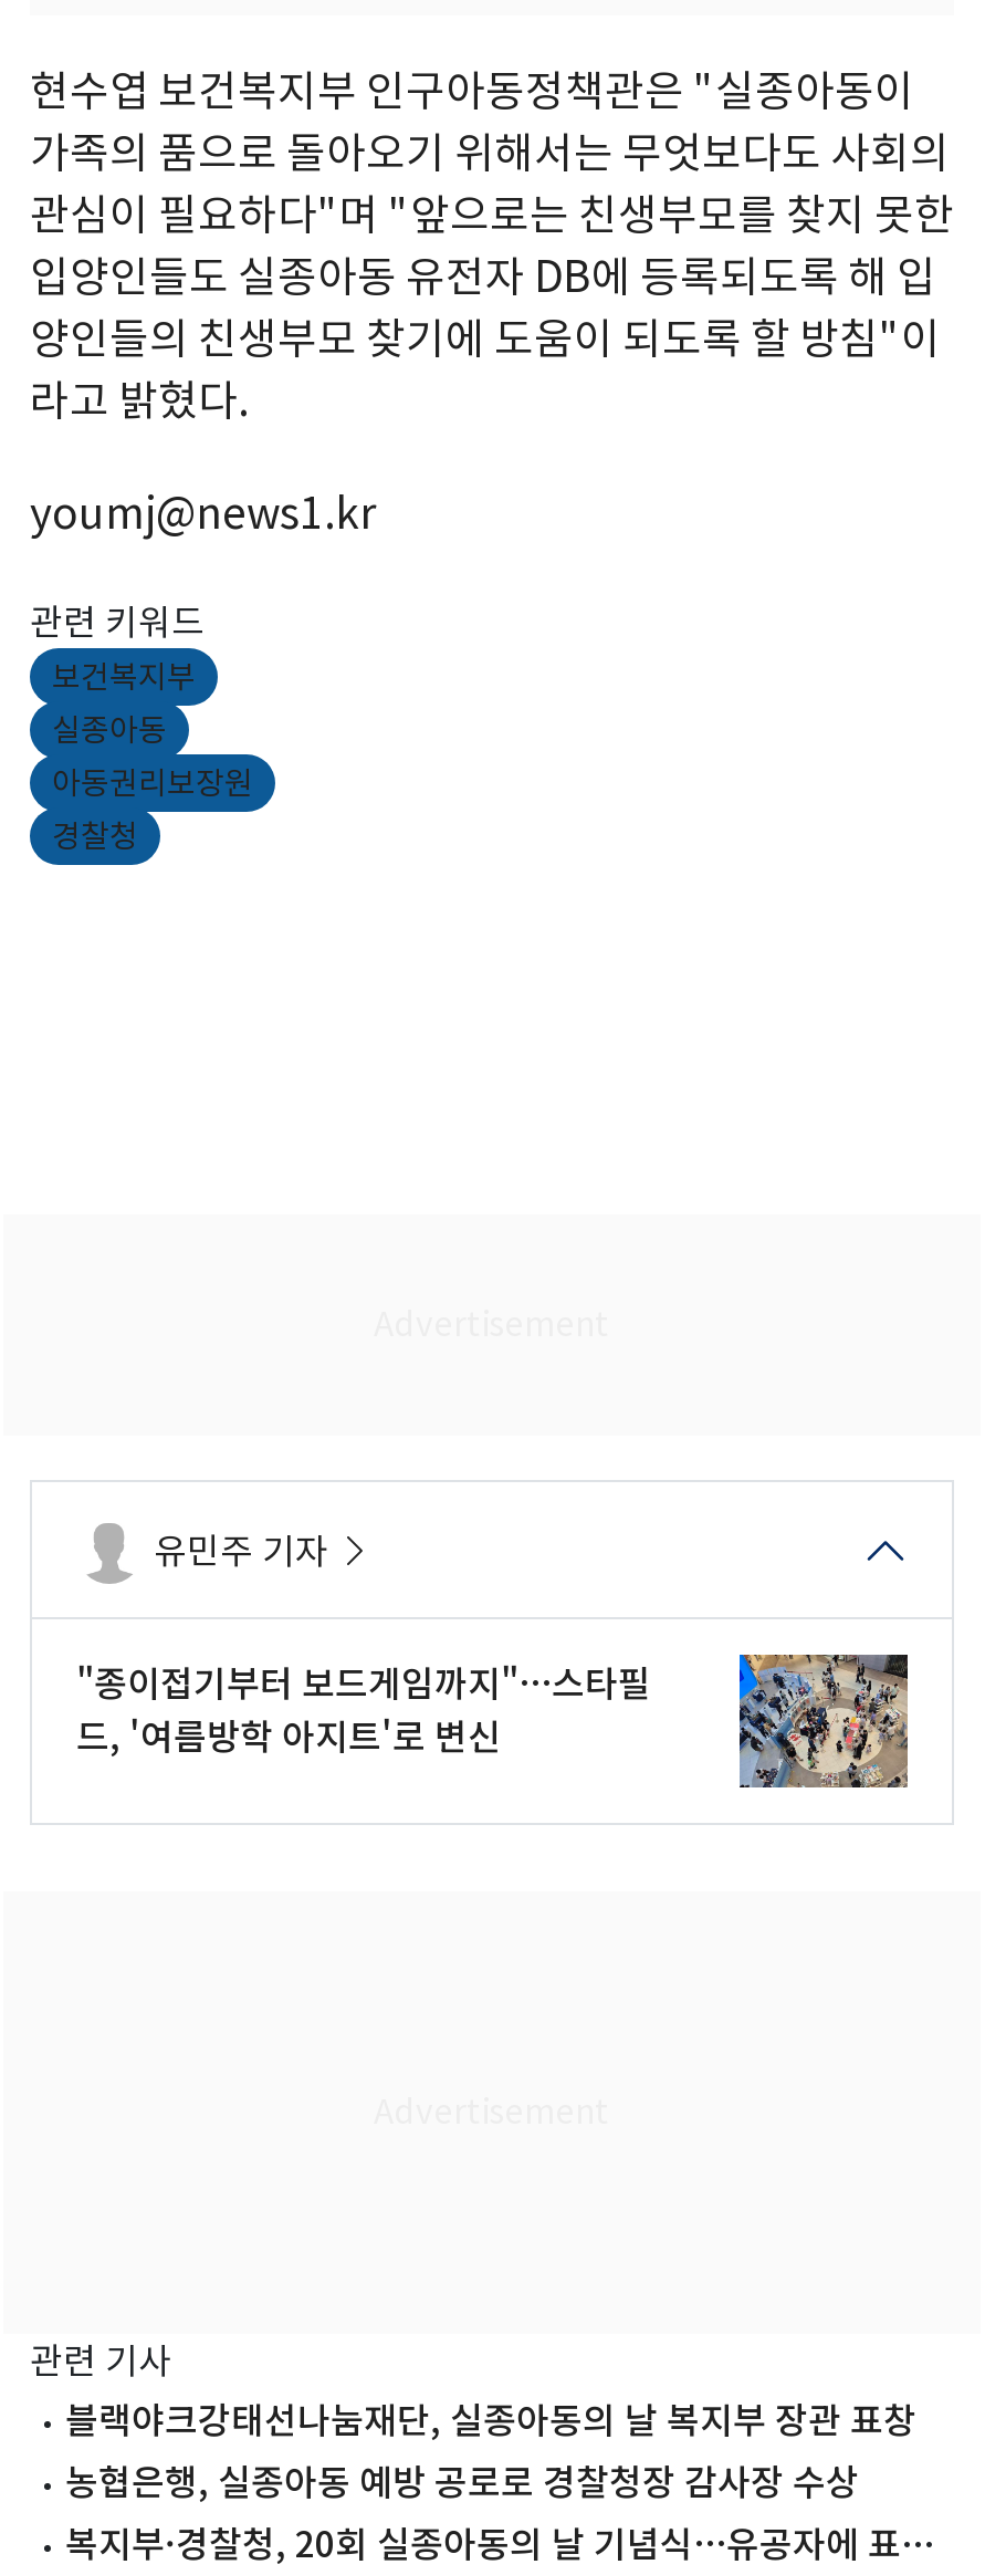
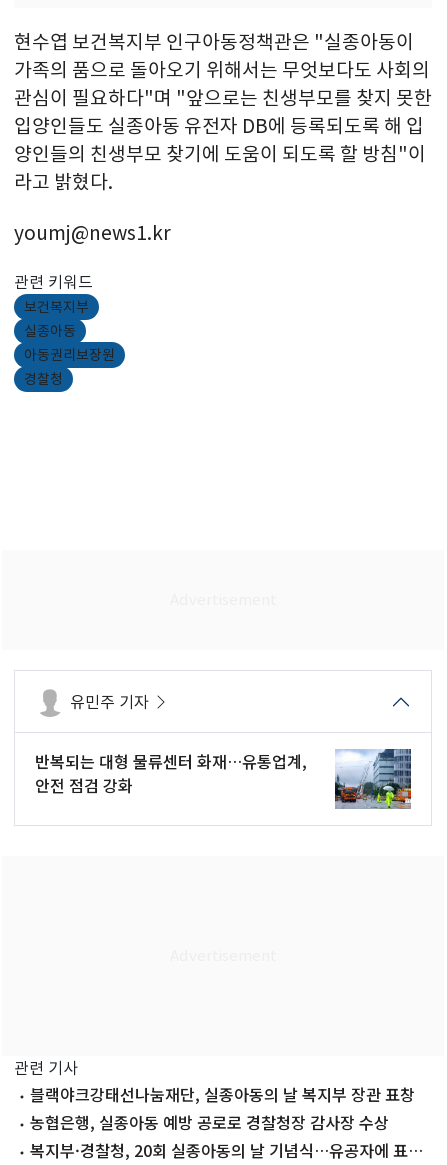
[76,1653,910,1790] [image] | "종이접기부터 보드게임까지"…스타필 | 드, '여름방학 아지트'로 변신 -> [35,748,412,810] [image] | 반복되는 대형 물류센터 화재…유통업계, | 안전 점검 강화

